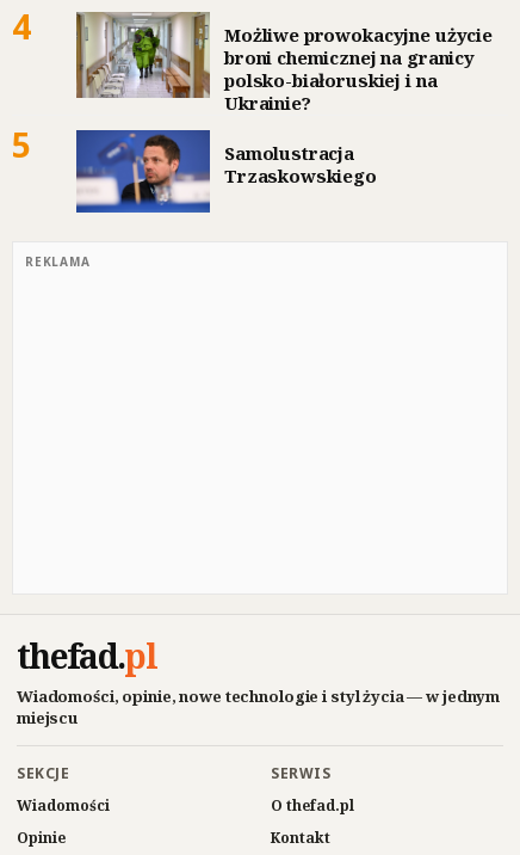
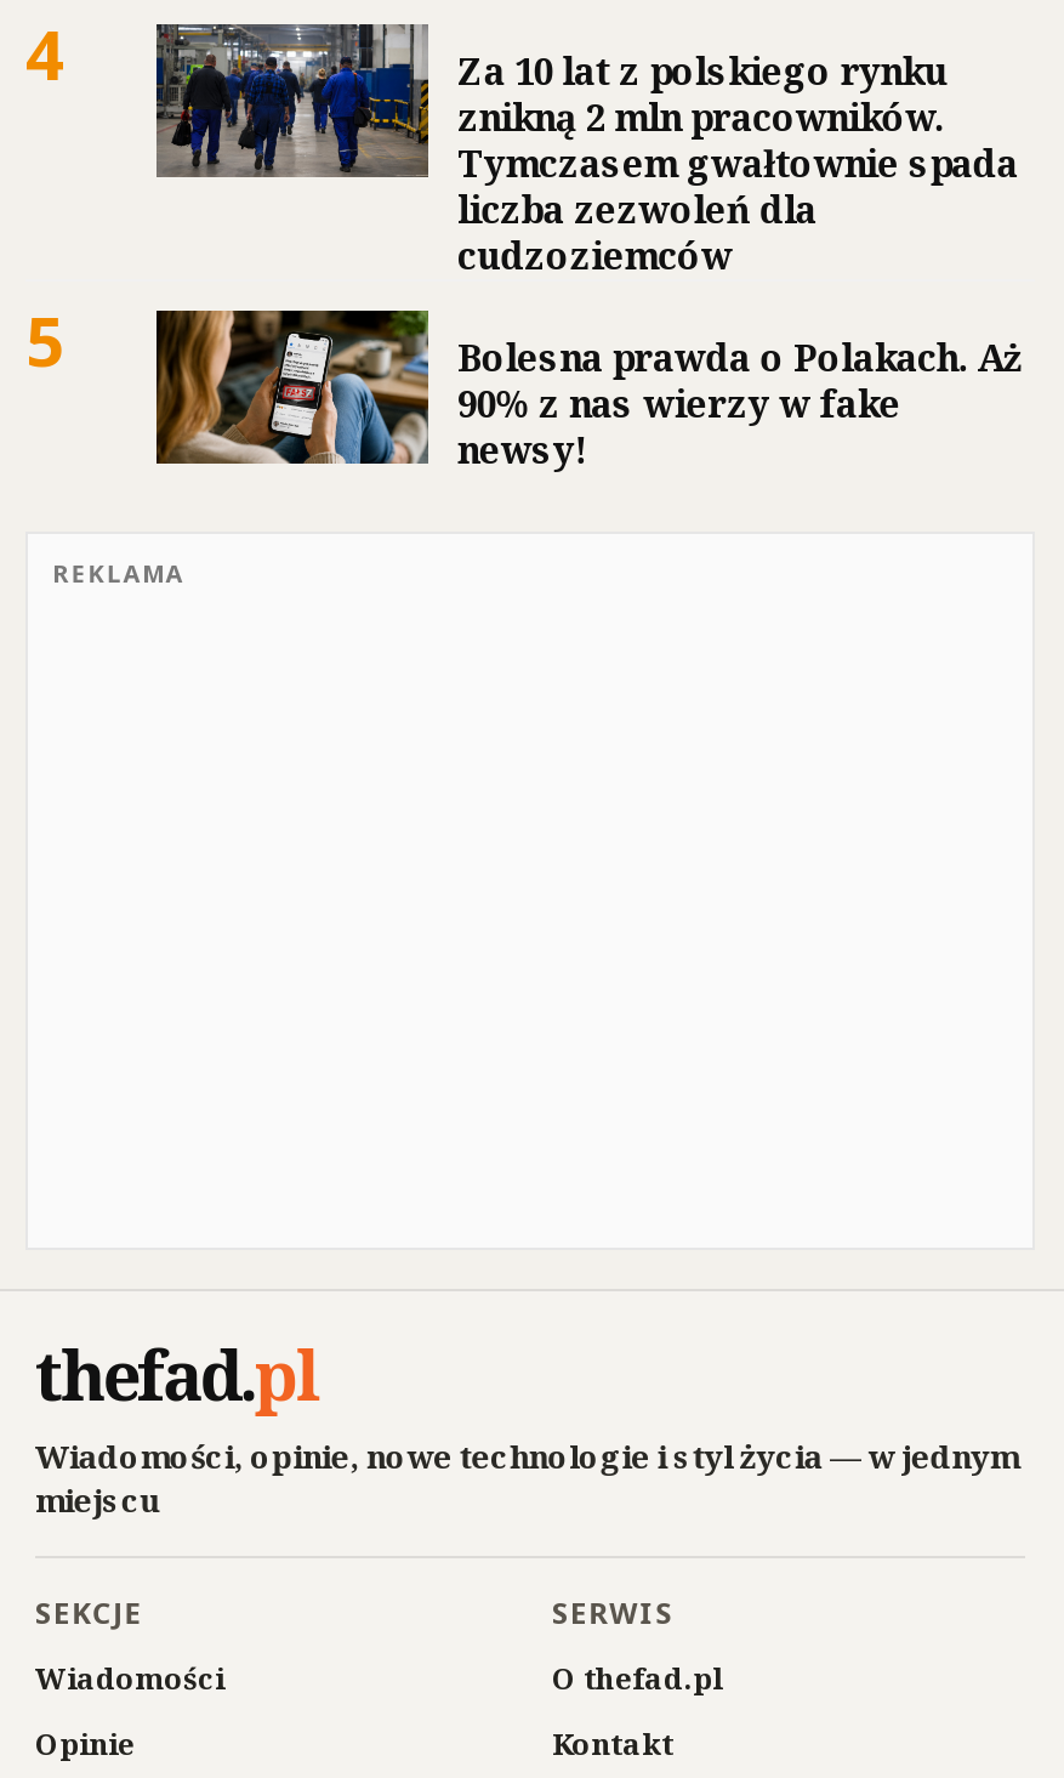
[75,12,493,115] [image] | Możliwe prowokacyjne użycie | broni chemicznej na granicy | polsko-białoruskiej i na | Ukrainie? -> [154,24,1018,280] [image] | Za 10 lat z polskiego rynku | znikną 2 mln pracowników. | Tymczasem gwałtownie spada | liczba zezwoleń dla | cudzoziemców
[75,129,377,214] [image] | Samolustracja | Trzaskowskiego -> [154,308,1022,474] [image] | Bolesna prawda o Polakach. Aż | 90% z nas wierzy w fake | newsy!

